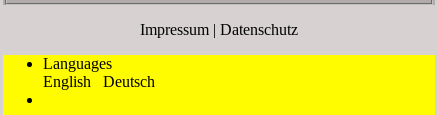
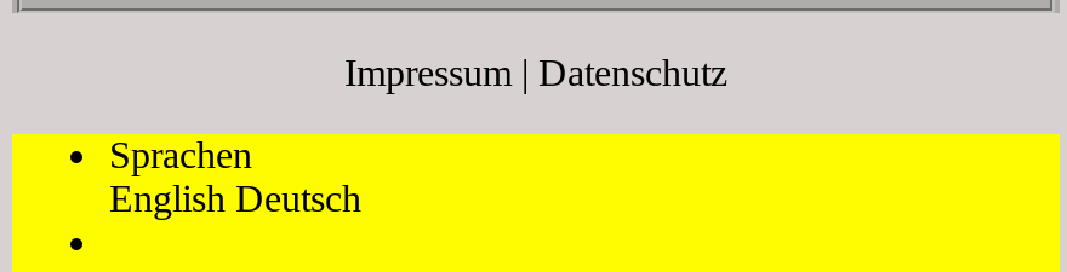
[43,55,112,72] Languages -> [109,134,252,176] Sprachen

